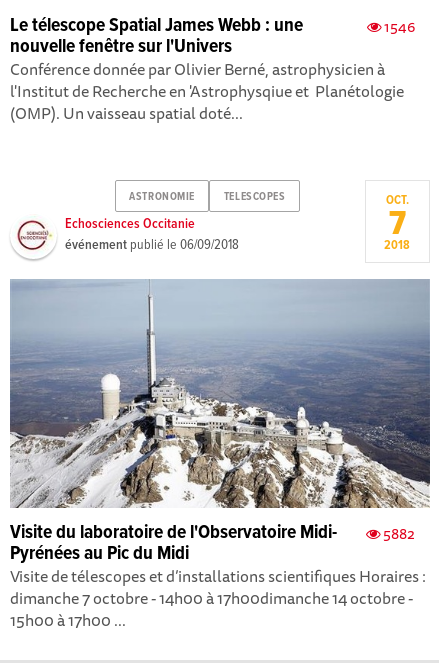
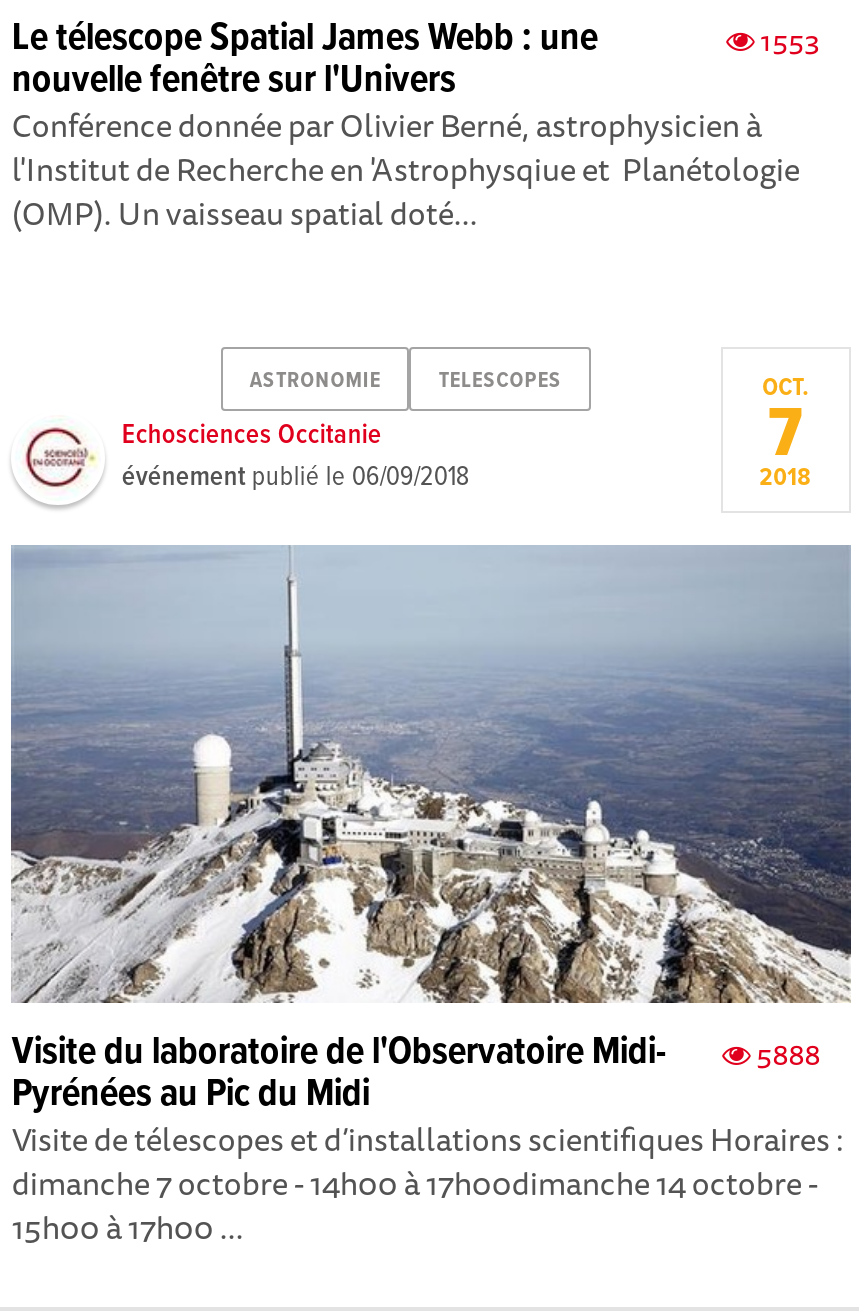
[381,15,415,38] 1546 -> [754,17,820,63] 1553
[10,520,415,546] Visite du laboratoire de l'Observatoire Midi- 5882 -> [12,1026,820,1078] Visite du laboratoire de l'Observatoire Midi- 5888

